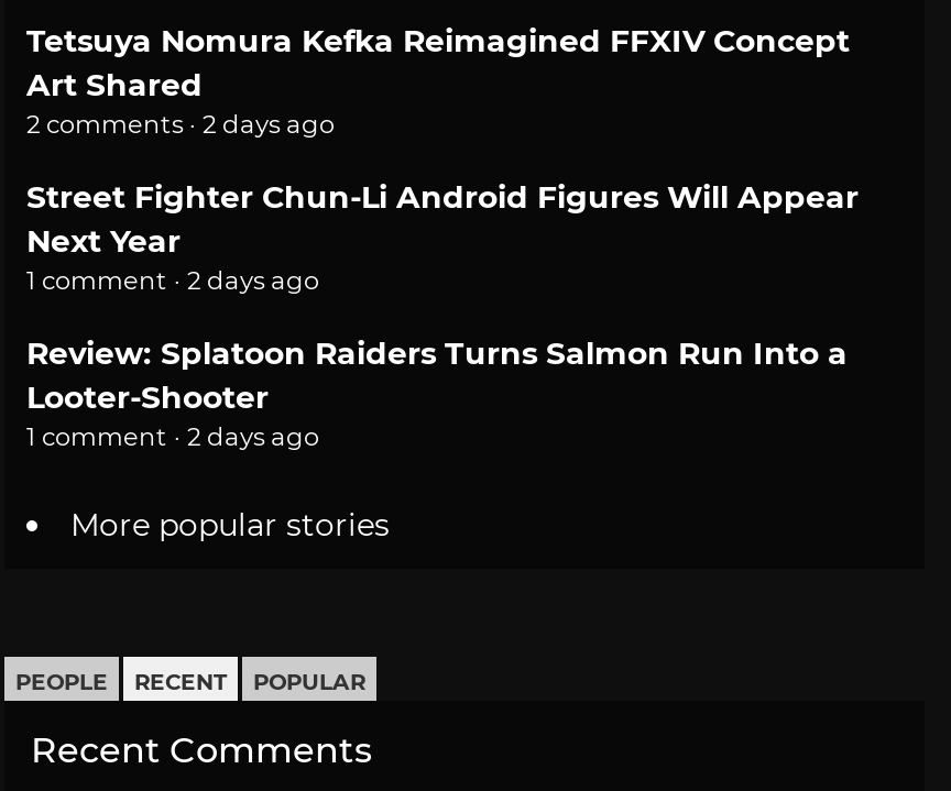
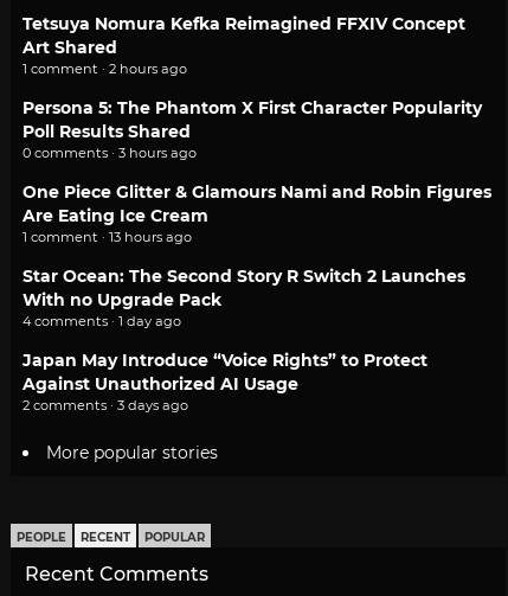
[26,109,859,452] 2 comments · 2 days ago | Street Fighter Chun-Li Android Figures Will Appear | Next Year | 1 comment · 2 days ago | Review: Splatoon Raiders Turns Salmon Run Into a | Looter-Shooter | 1 comment · 2 days ago -> [22,60,491,414] 1 comment · 2 hours ago | Persona 5: The Phantom X First Character Popularity | Poll Results Shared | 0 comments · 3 hours ago | One Piece Glitter & Glamours Nami and Robin Figures | Are Eating Ice Cream | 1 comment · 13 hours ago | Star Ocean: The Second Story R Switch 2 Launches | With no Upgrade Pack | 4 comments · 1 day ago | Japan May Introduce “Voice Rights” to Protect | Against Unauthorized AI Usage | 2 comments · 3 days ago

